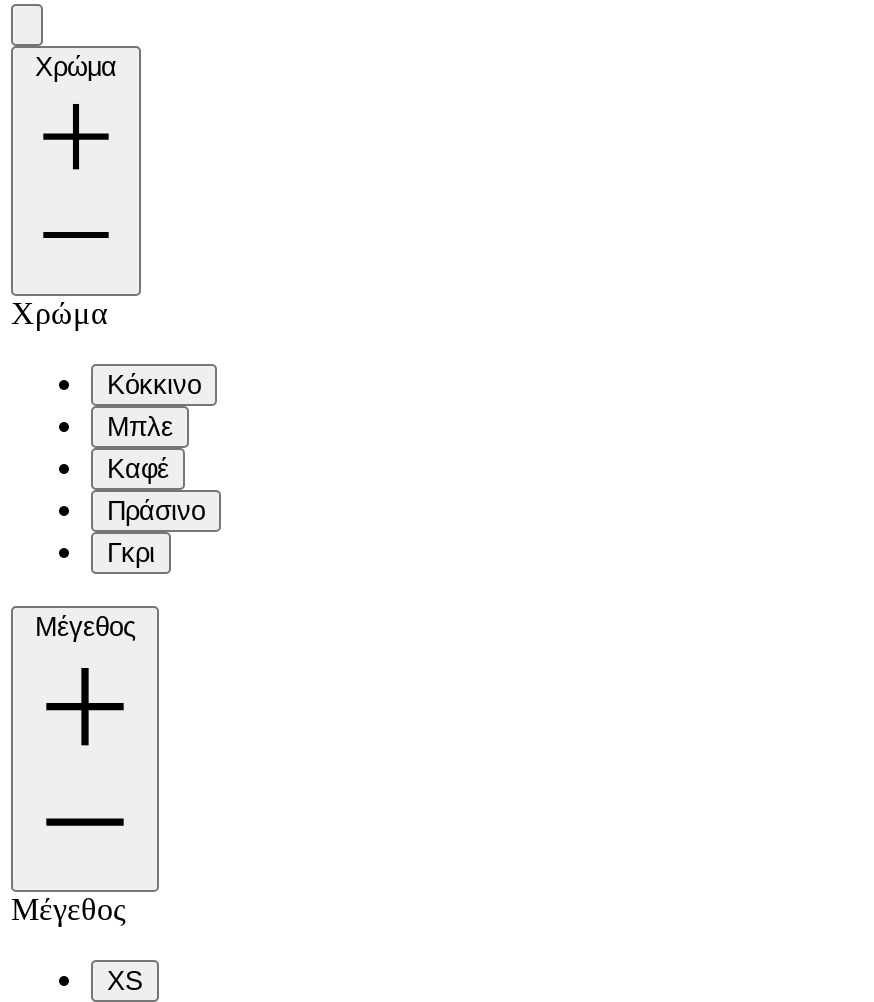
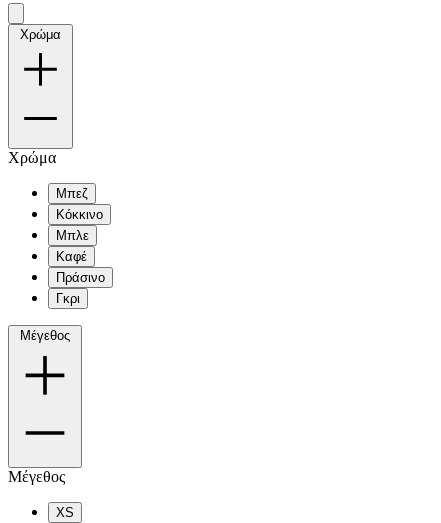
none -> [56,185,88,200] Μπεζ

